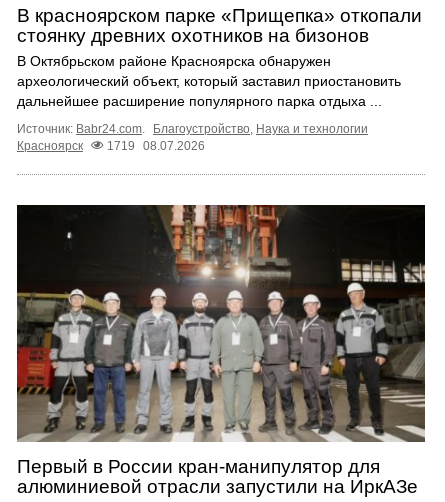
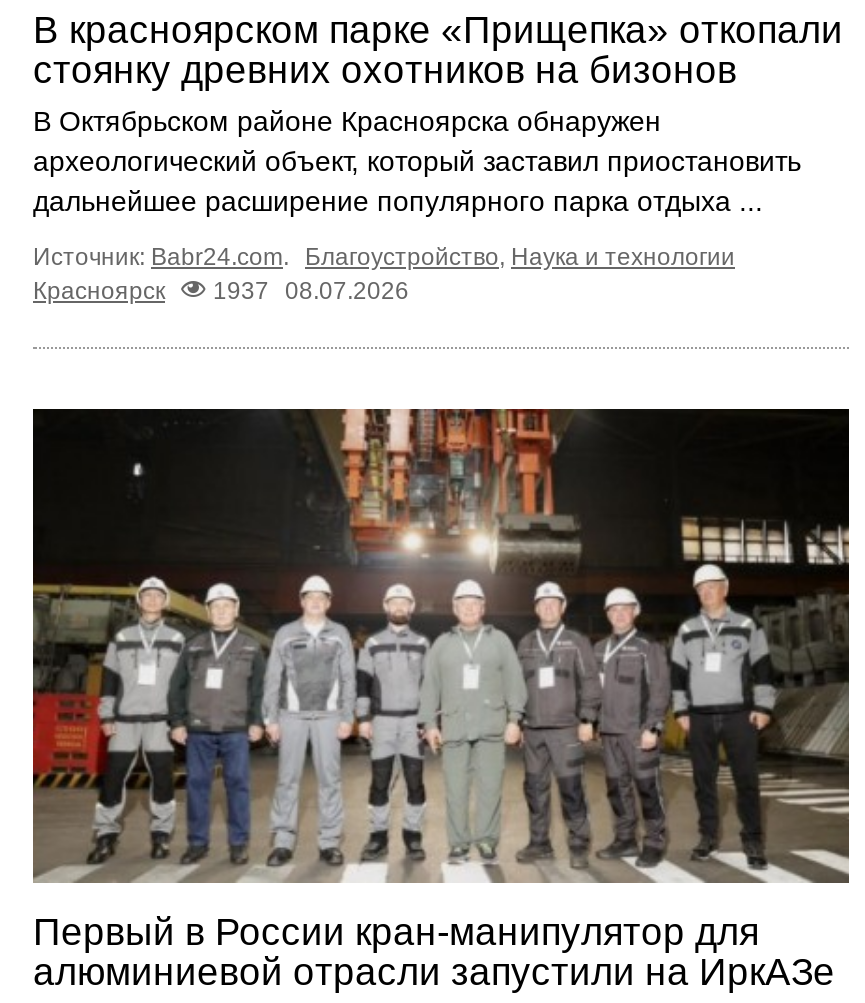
[17,139,205,153] Красноярск 1719 08.07.2026 -> [33,277,409,305] Красноярск 1937 08.07.2026

